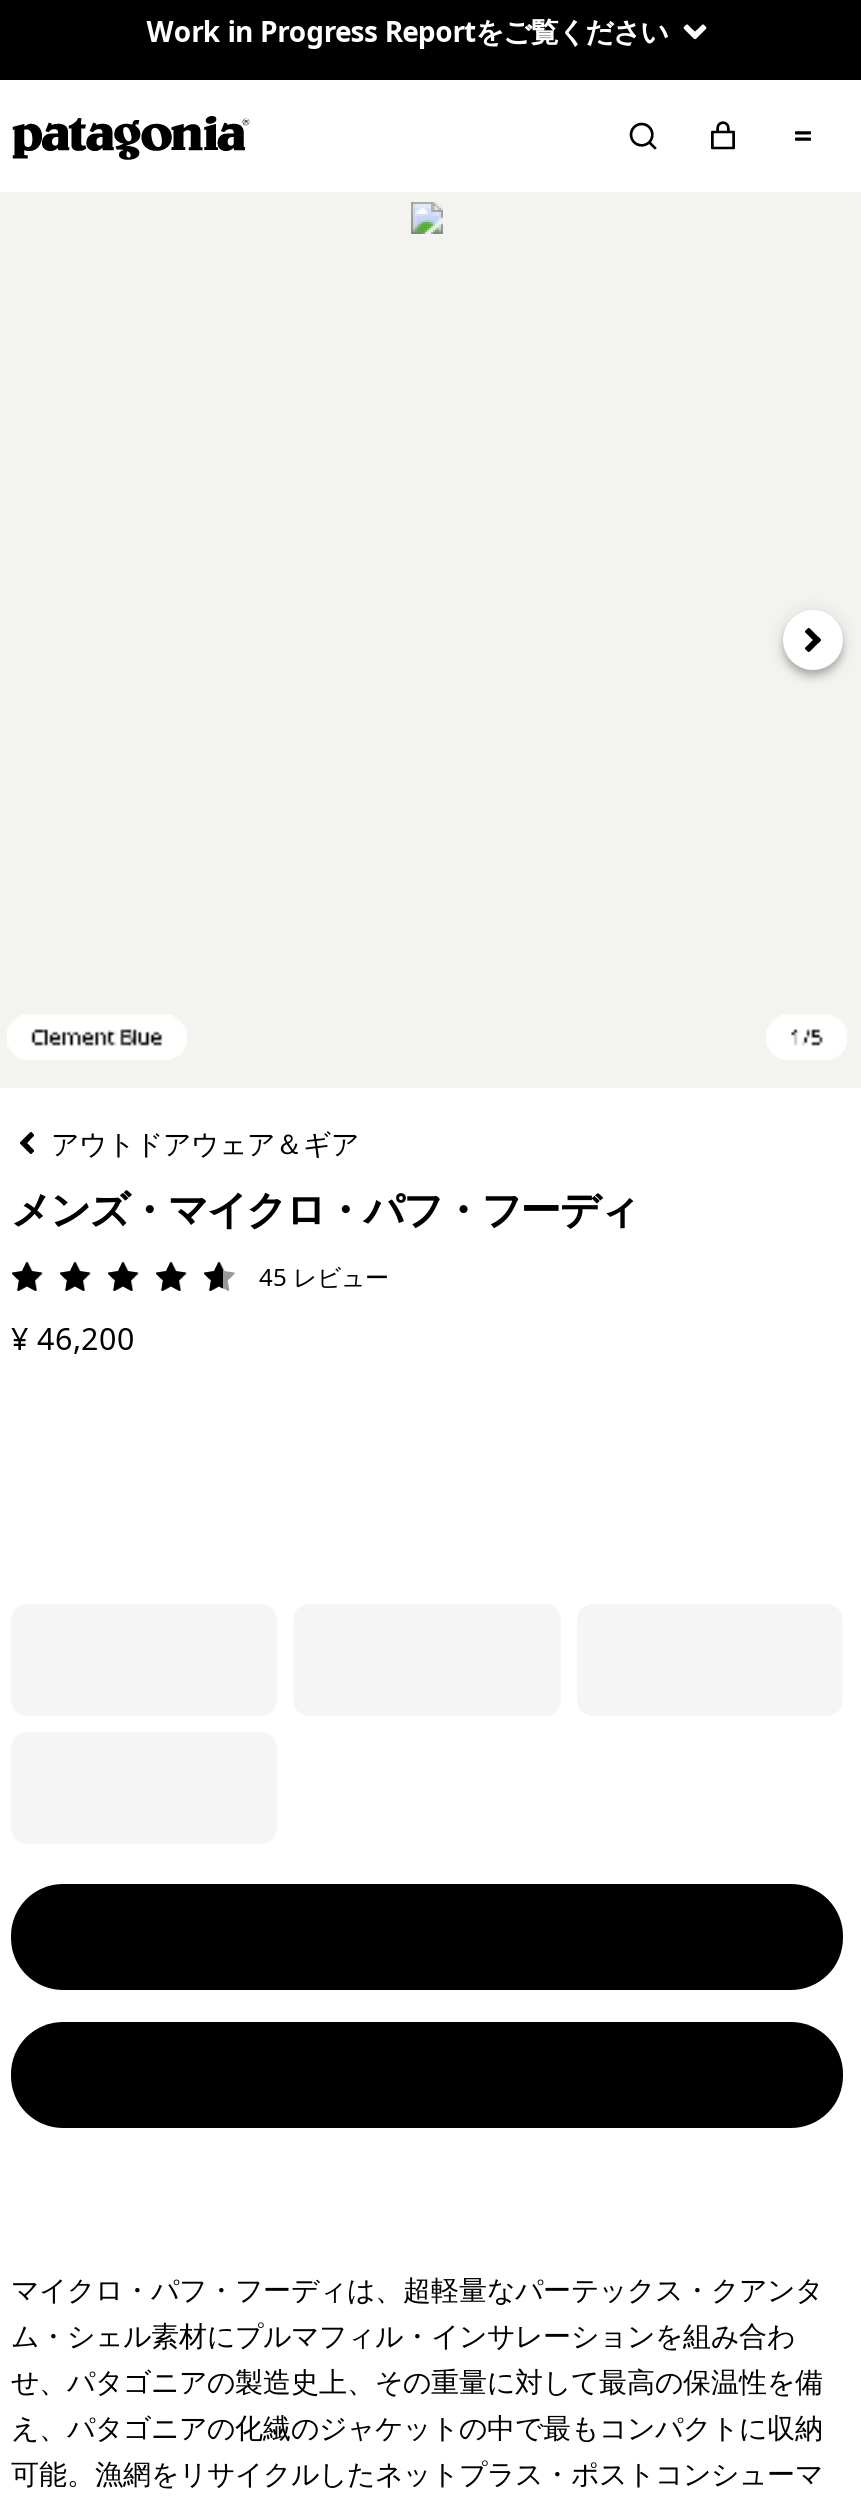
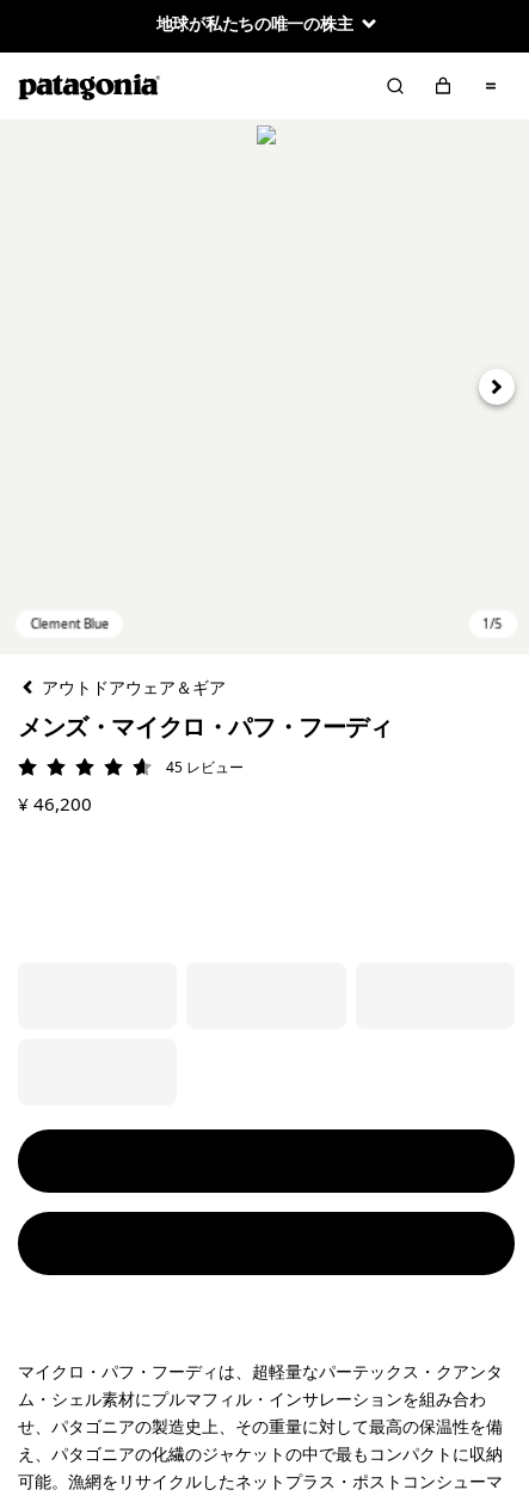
[146,12,668,50] Work in Progress Reportをご覧ください -> [156,12,353,35] 地球が私たちの唯一の株主

